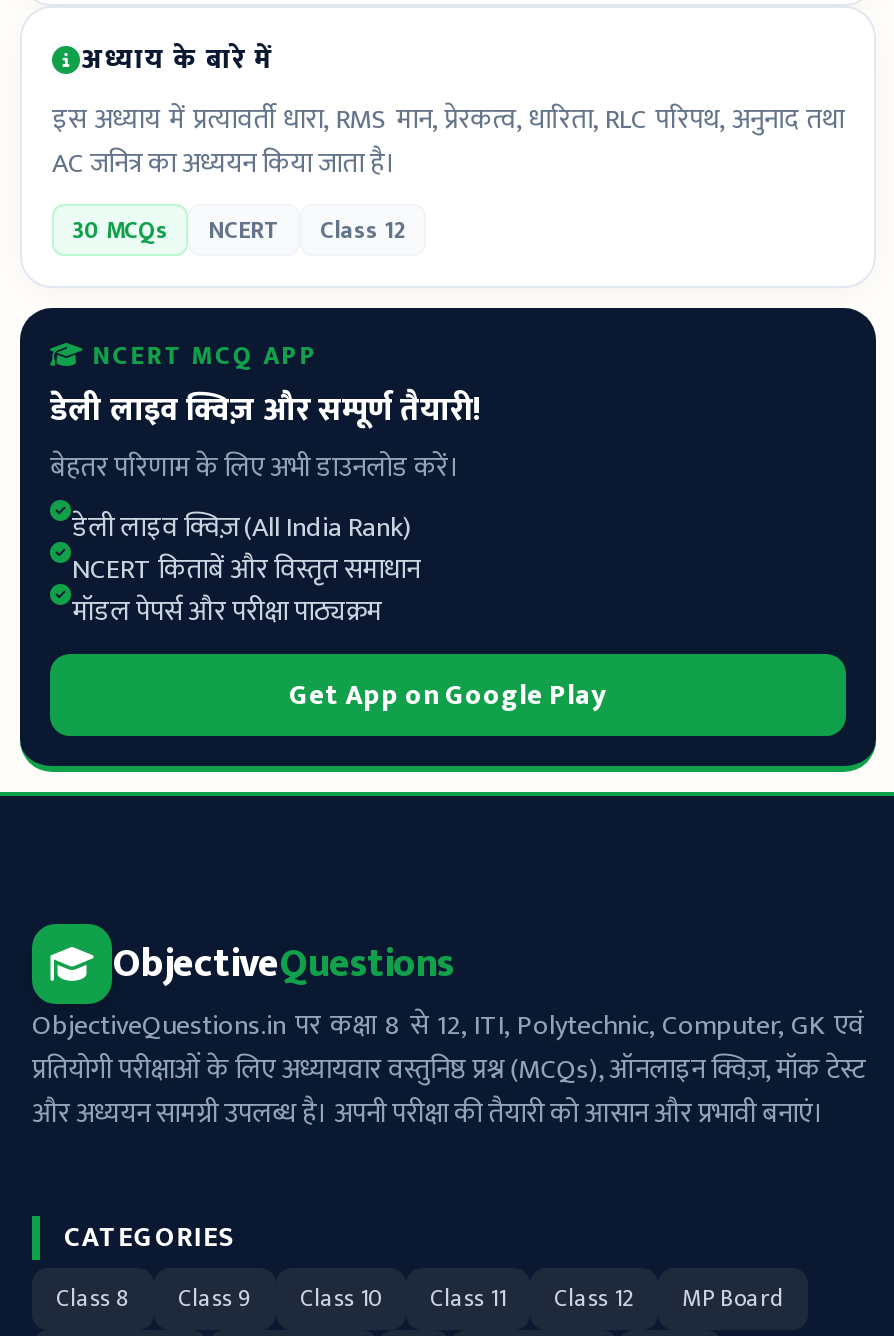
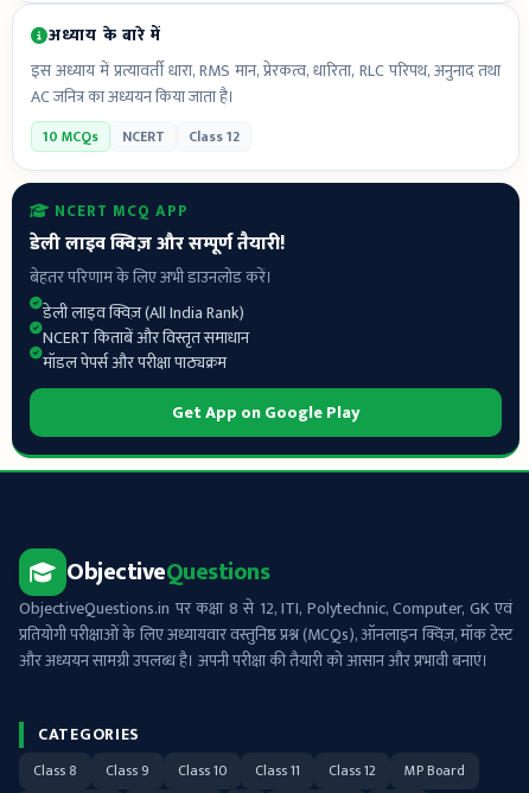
[72,210,406,250] 30 MCQs NCERT Class 12 -> [43,125,240,148] 10 MCQs NCERT Class 12

